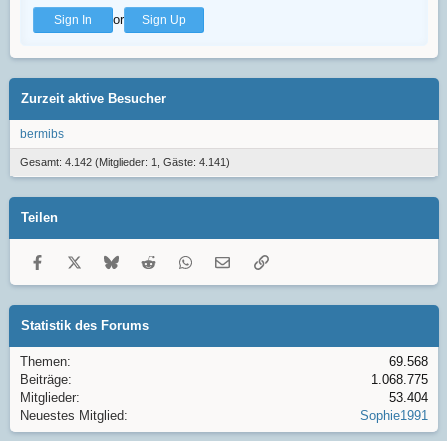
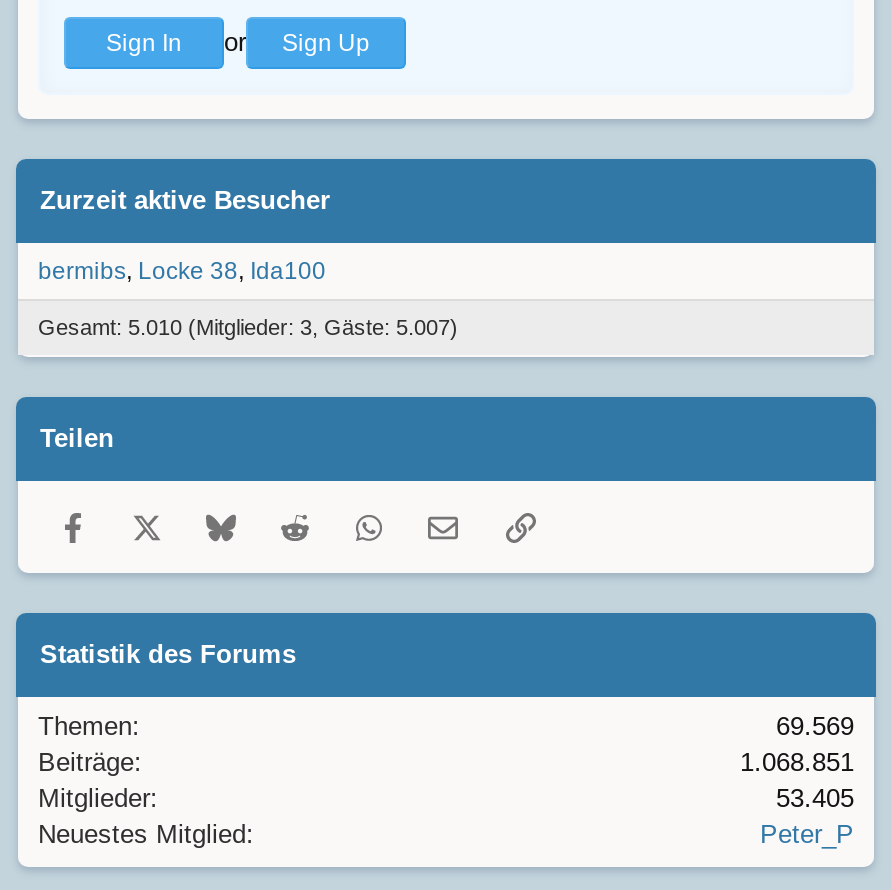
[20,127,64,141] bermibs -> [38,257,326,285] bermibs Locke 38 Ida100
[20,156,230,168] Gesamt: 4.142 (Mitglieder: 1, Gäste: 4.141) -> [38,315,458,339] Gesamt: 5.010 (Mitglieder: 3, Gäste: 5.007)
[389,354,428,369] 69.568 -> [776,711,854,741] 69.569
[371,372,428,387] 1.068.775 -> [740,747,854,777] 1.068.851
[389,390,428,405] 53.404 -> [776,783,854,813] 53.405
[360,408,428,423] Sophie1991 -> [760,819,854,849] Peter_P

